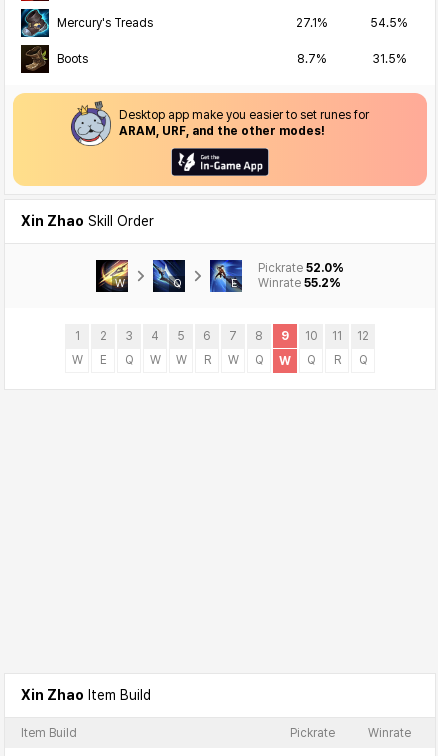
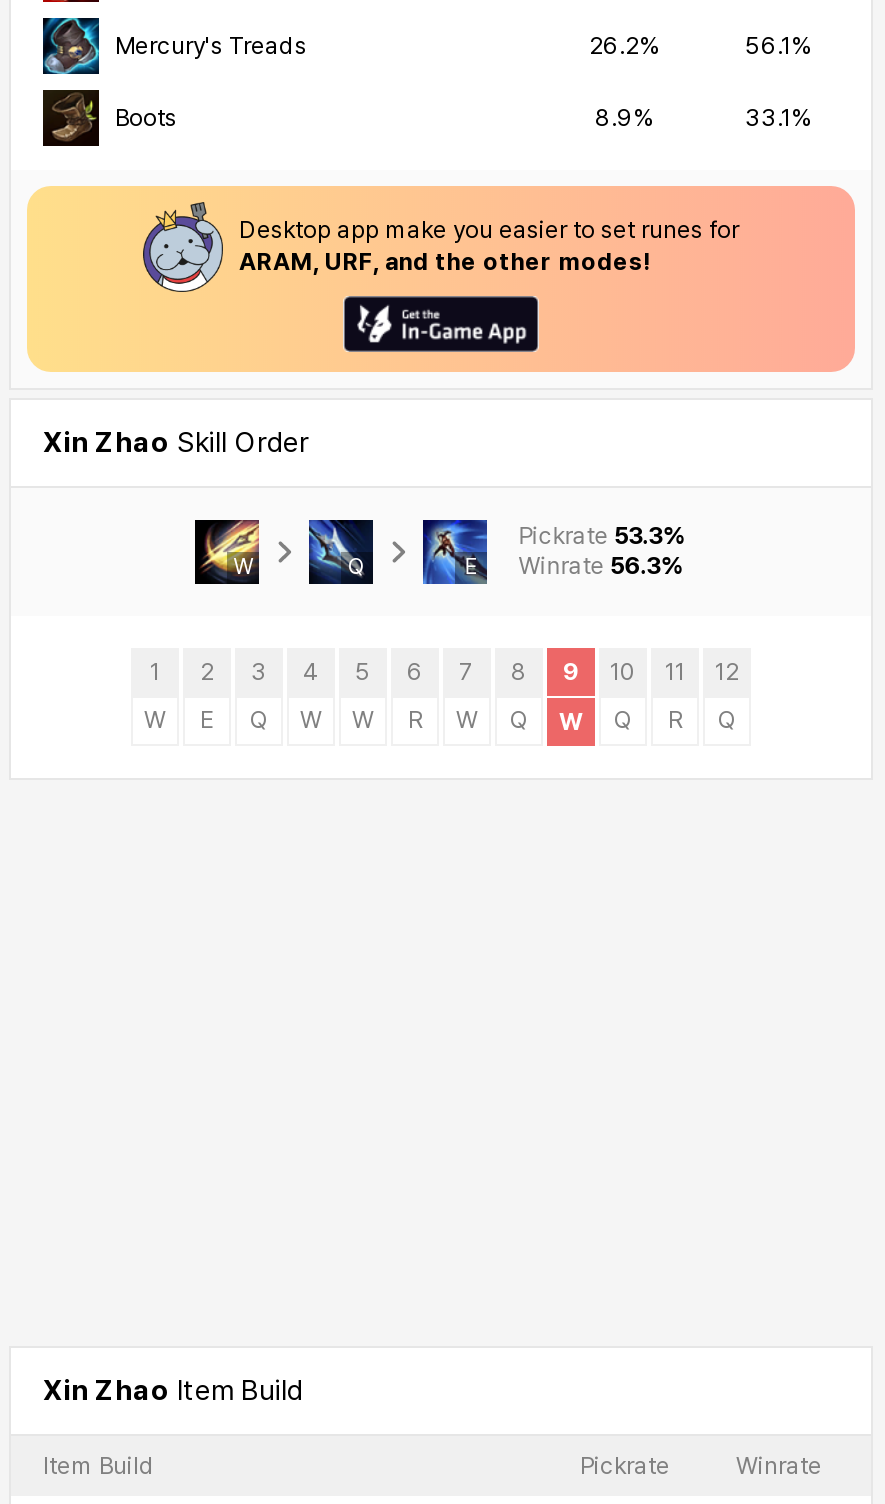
[296,15,328,29] 27.1% -> [589,31,661,59] 26.2%
[370,15,408,29] 54.5% -> [745,31,813,59] 56.1%
[297,51,327,65] 8.7% -> [595,103,655,131] 8.9%
[371,51,406,65] 31.5% -> [745,103,813,131] 33.1%
[258,260,344,274] Pickrate 52.0% -> [519,521,687,549] Pickrate 53.3%
[231,275,341,289] E Winrate 55.2% -> [465,551,685,579] E Winrate 56.3%

